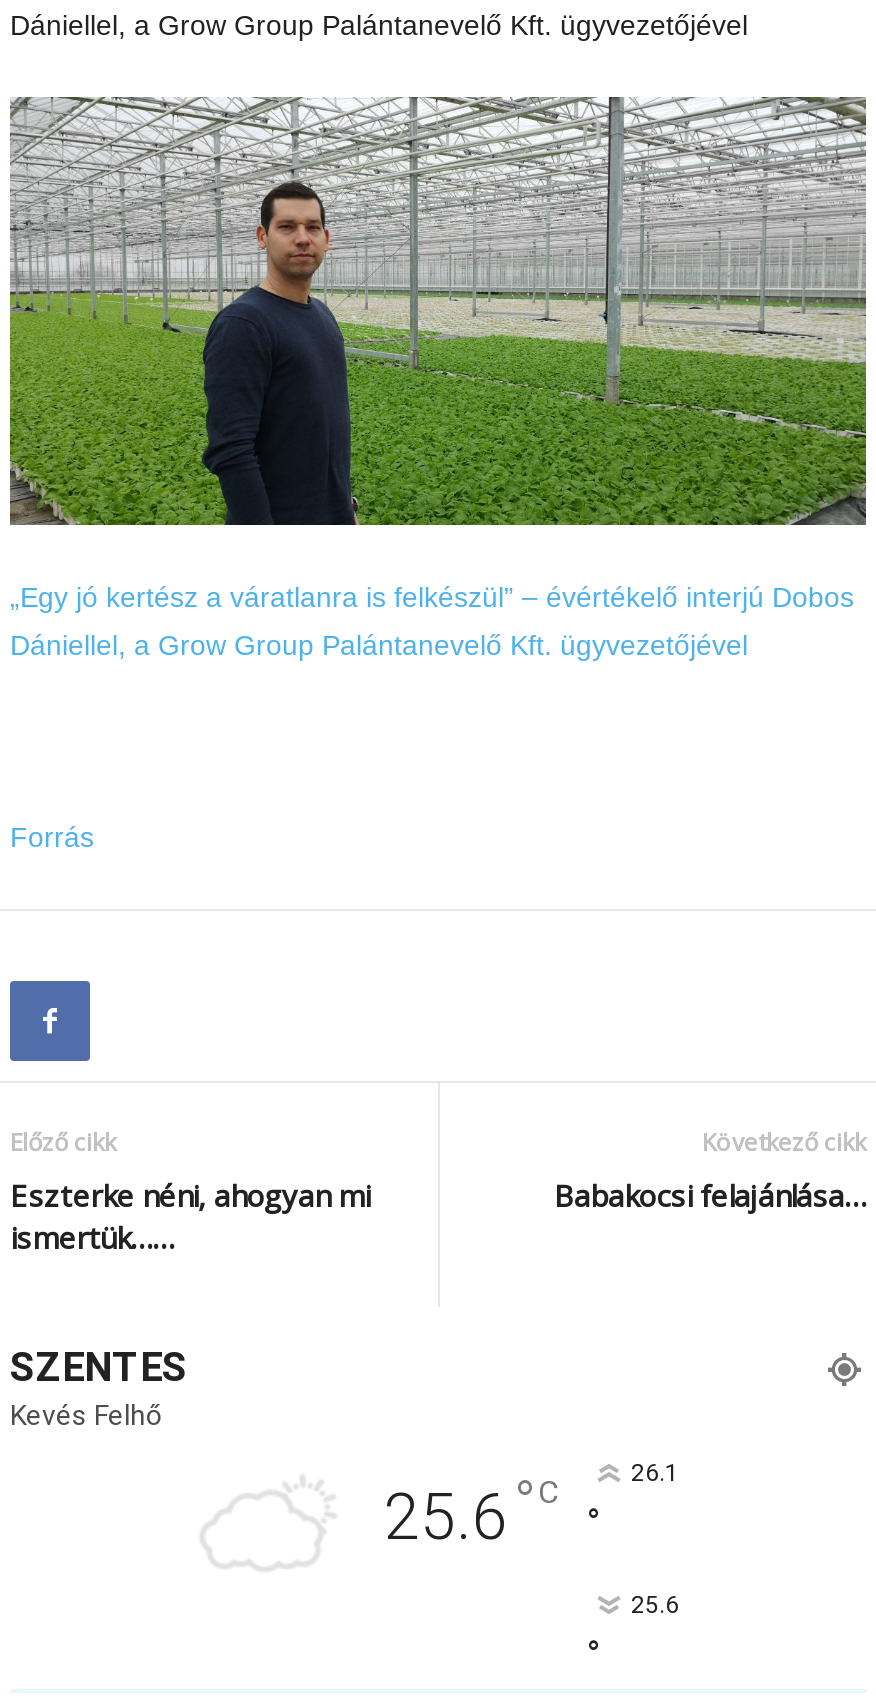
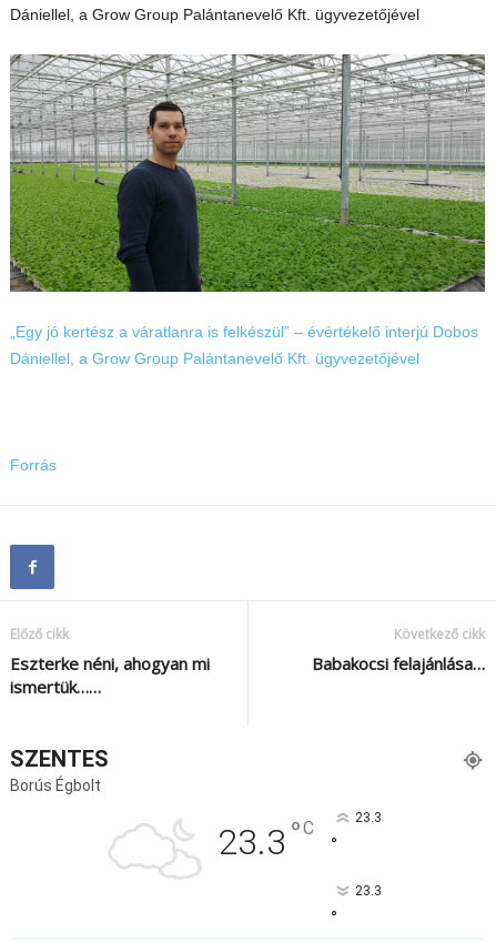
[10,1399,679,1555] Kevés Felhő | 25.6 °C | 26.1 -> [10,777,381,863] Borús Égbolt | 23.3 °C | 23.3
[631,1591,679,1619] 25.6 -> [355,883,381,899] 23.3

